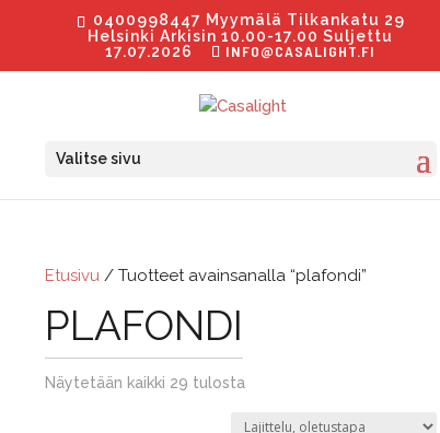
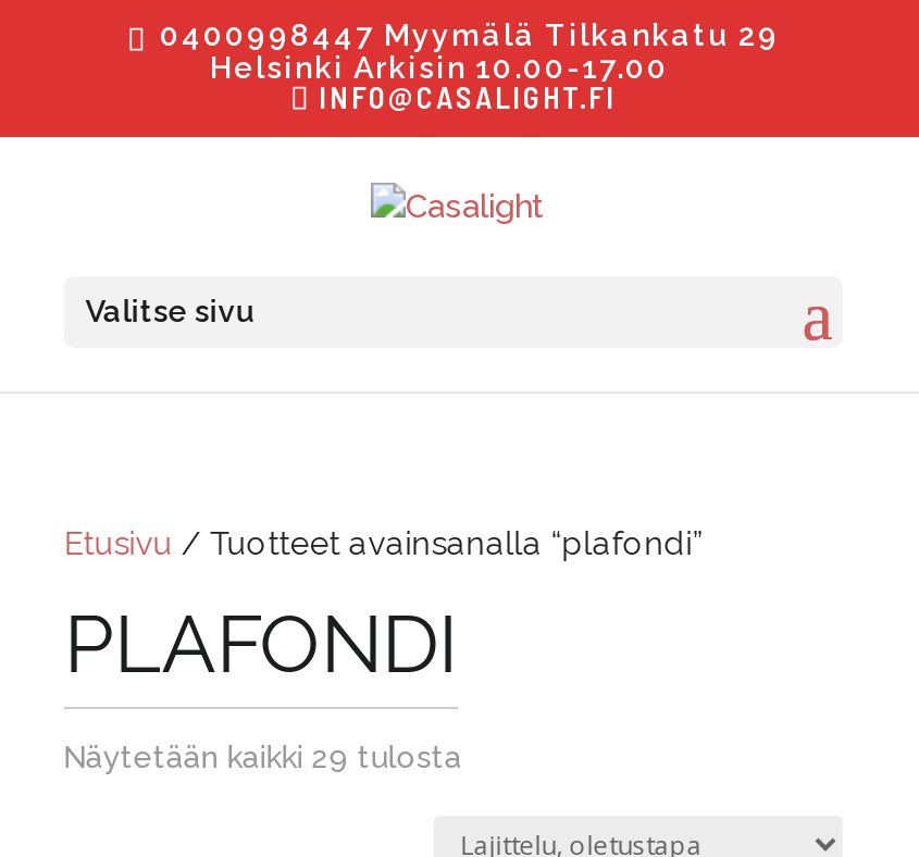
[88,27,393,60] Helsinki Arkisin 10.00-17.00 Suljettu | 17.07.2026 -> [210,49,669,84] Helsinki Arkisin 10.00-17.00

